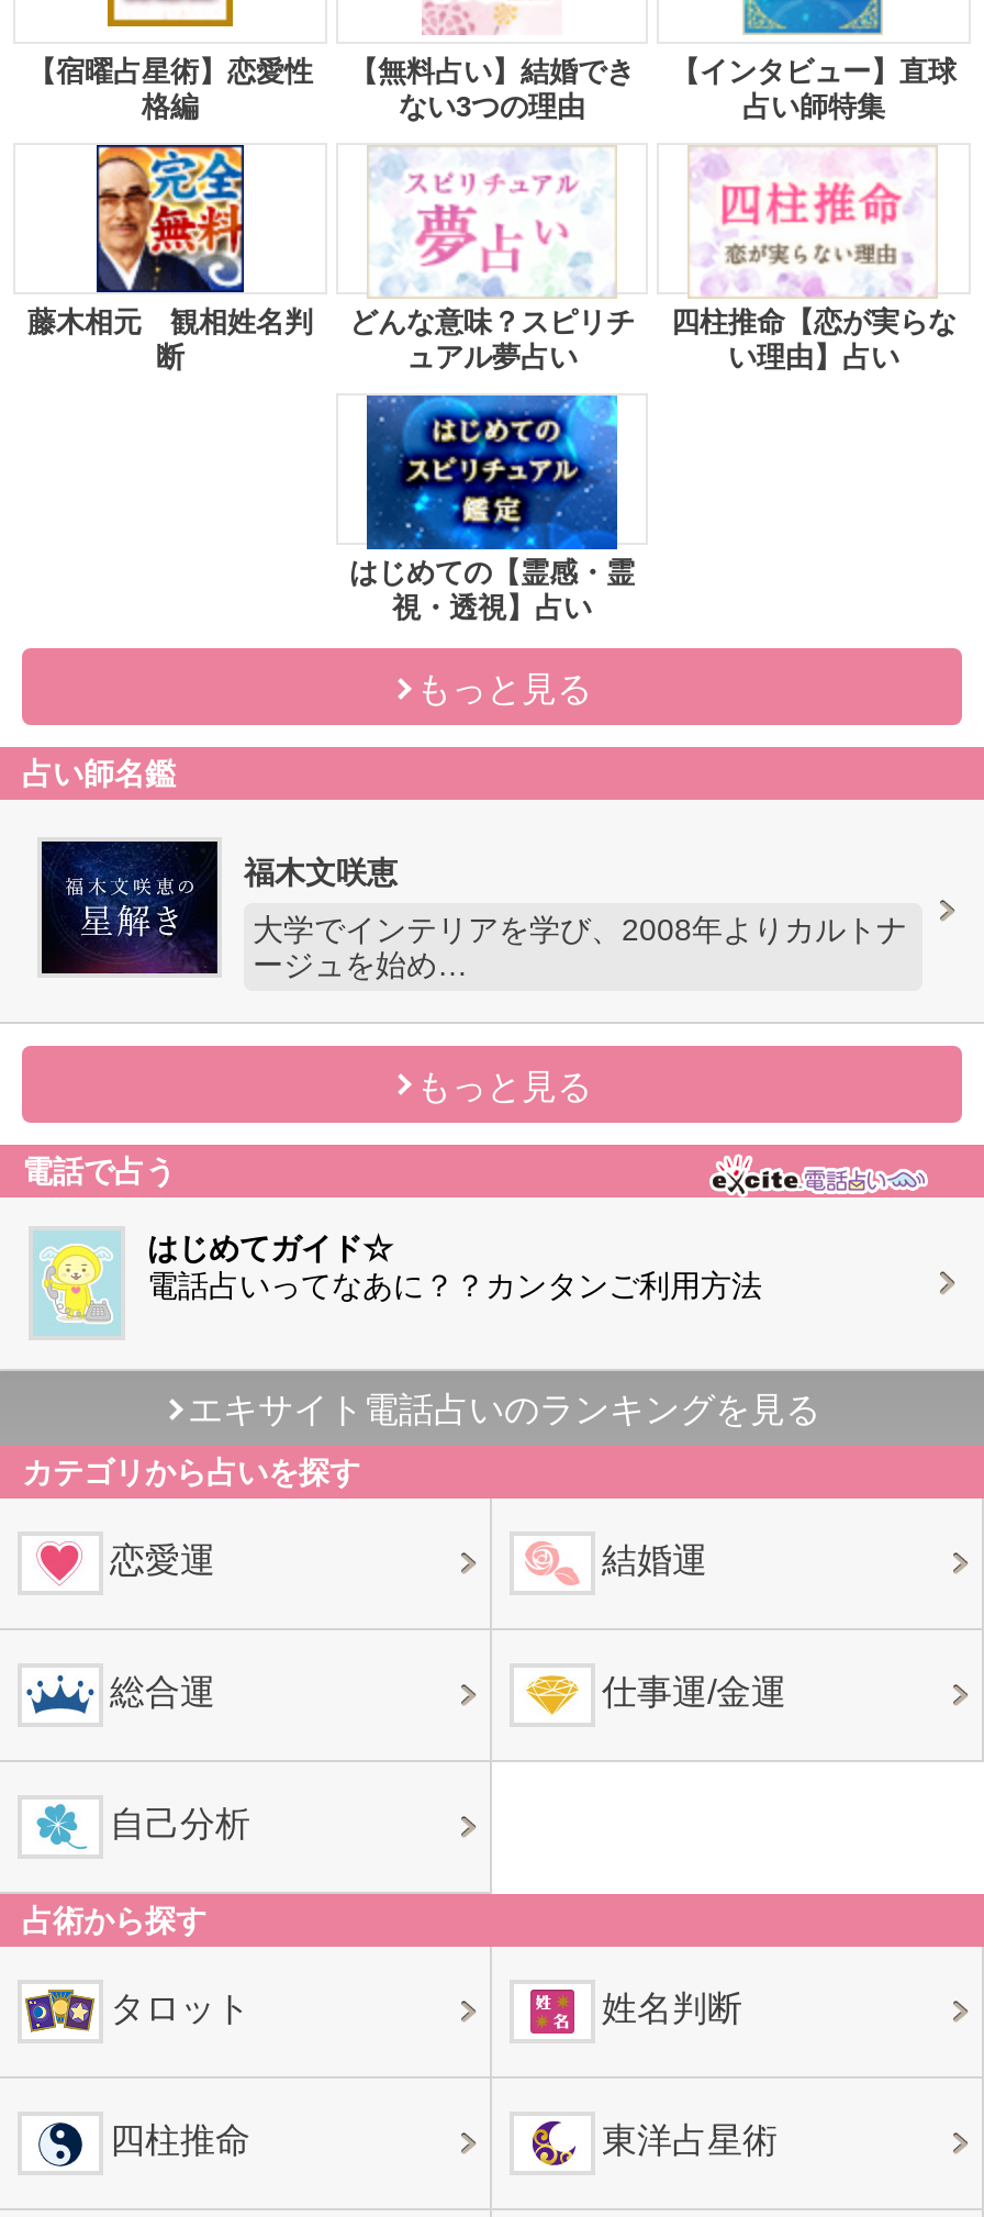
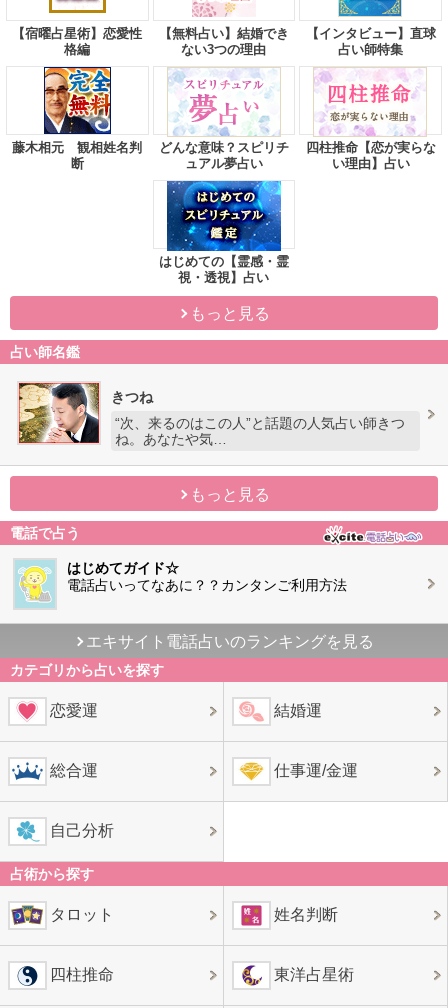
[40,839,398,976] [image] | 福木文咲恵 -> [18,382,153,444] [image] | きつね
[253,912,907,983] 大学でインテリアを学び、2008年よりカルトナ | ージュを始め… -> [115,415,405,447] “次、来るのはこの人”と話題の人気占い師きつ | ね。あなたや気…

